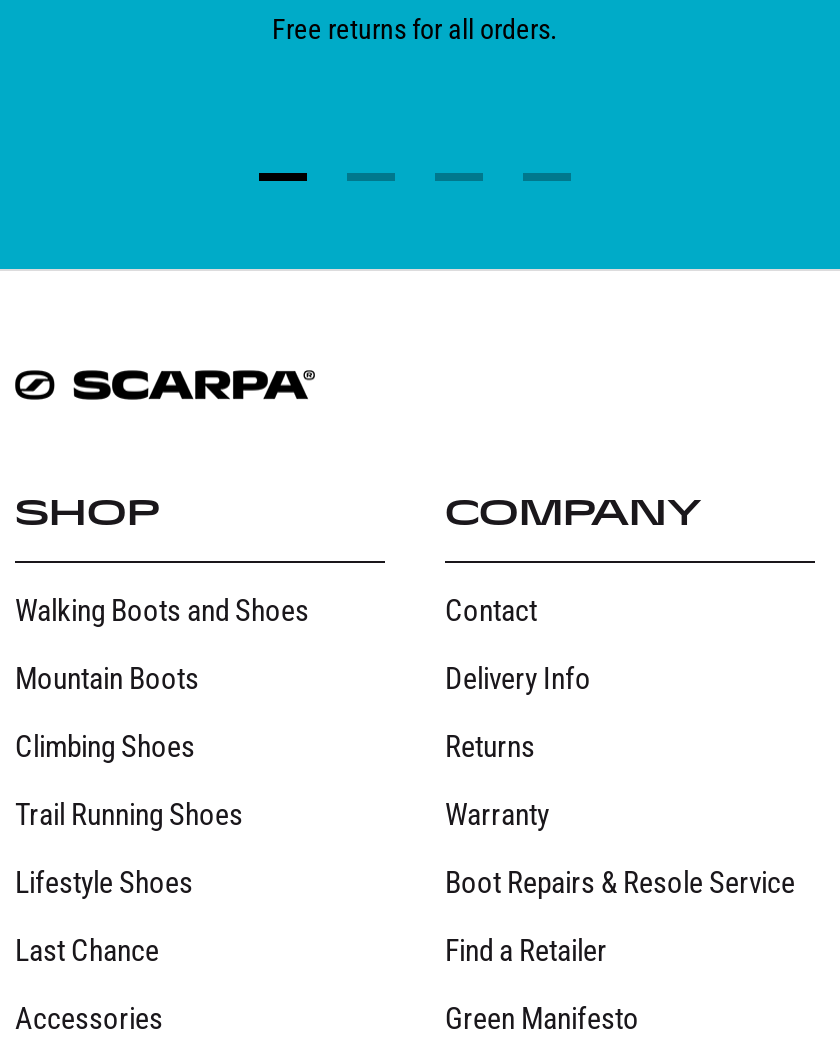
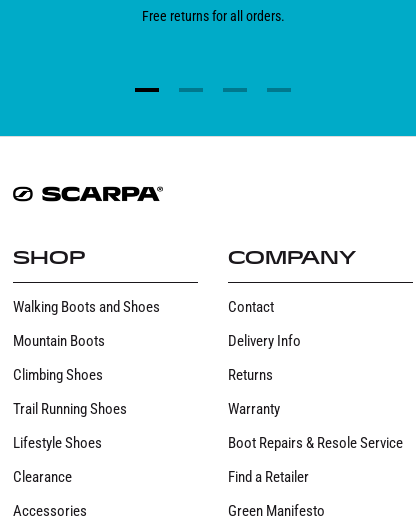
[15,932,159,968] Last Chance -> [13,467,72,485] Clearance

